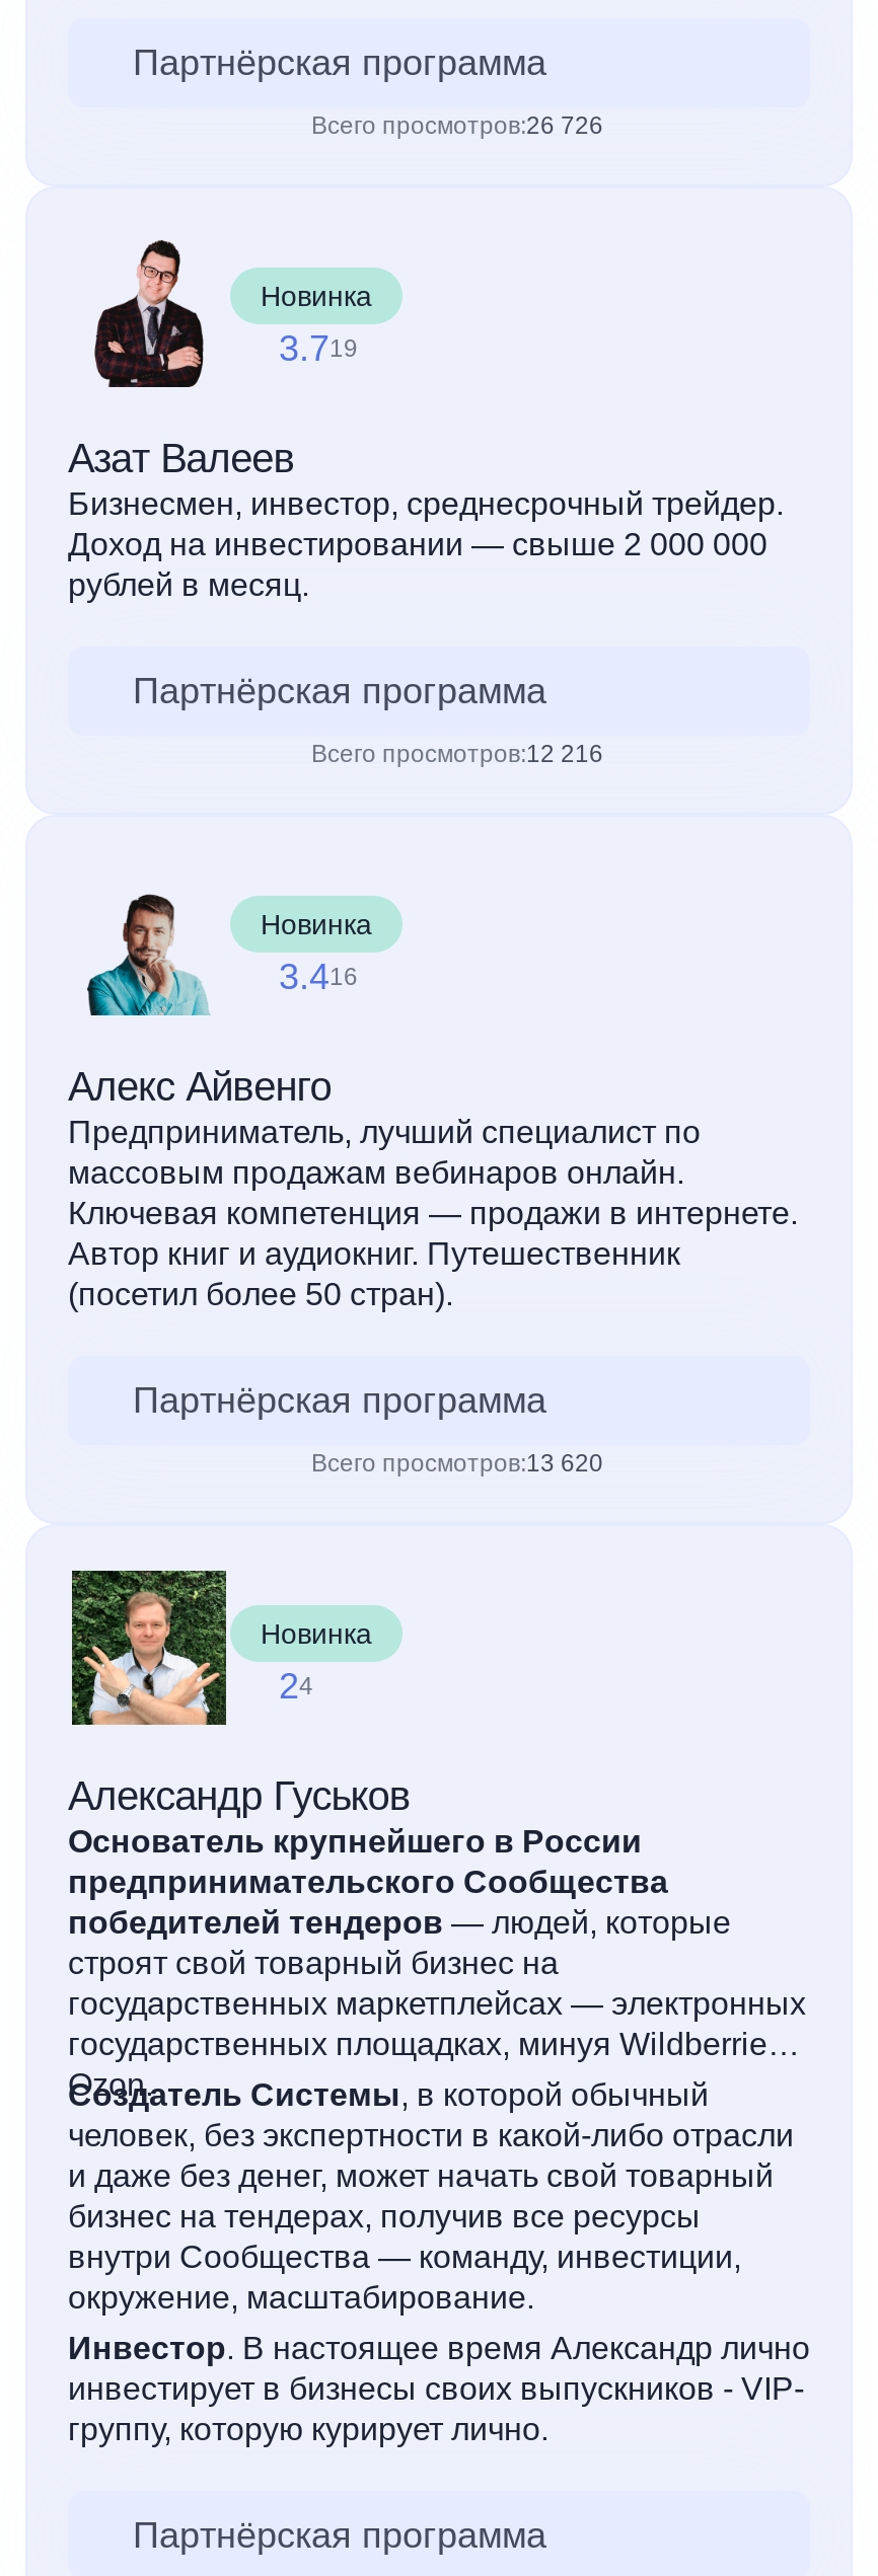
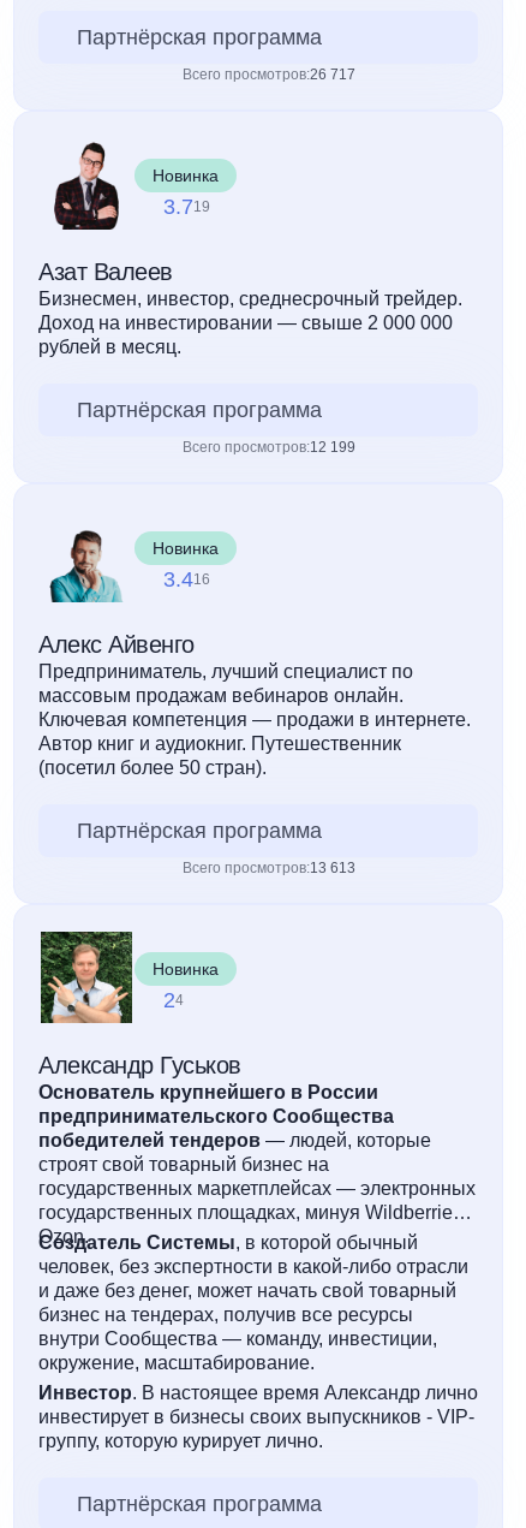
[311,111,603,140] Всего просмотров:26 726 -> [183,66,355,83] Всего просмотров:26 717
[311,740,603,768] Всего просмотров:12 216 -> [183,439,355,456] Всего просмотров:12 199
[311,1449,603,1478] Всего просмотров:13 620 -> [183,860,355,876] Всего просмотров:13 613

